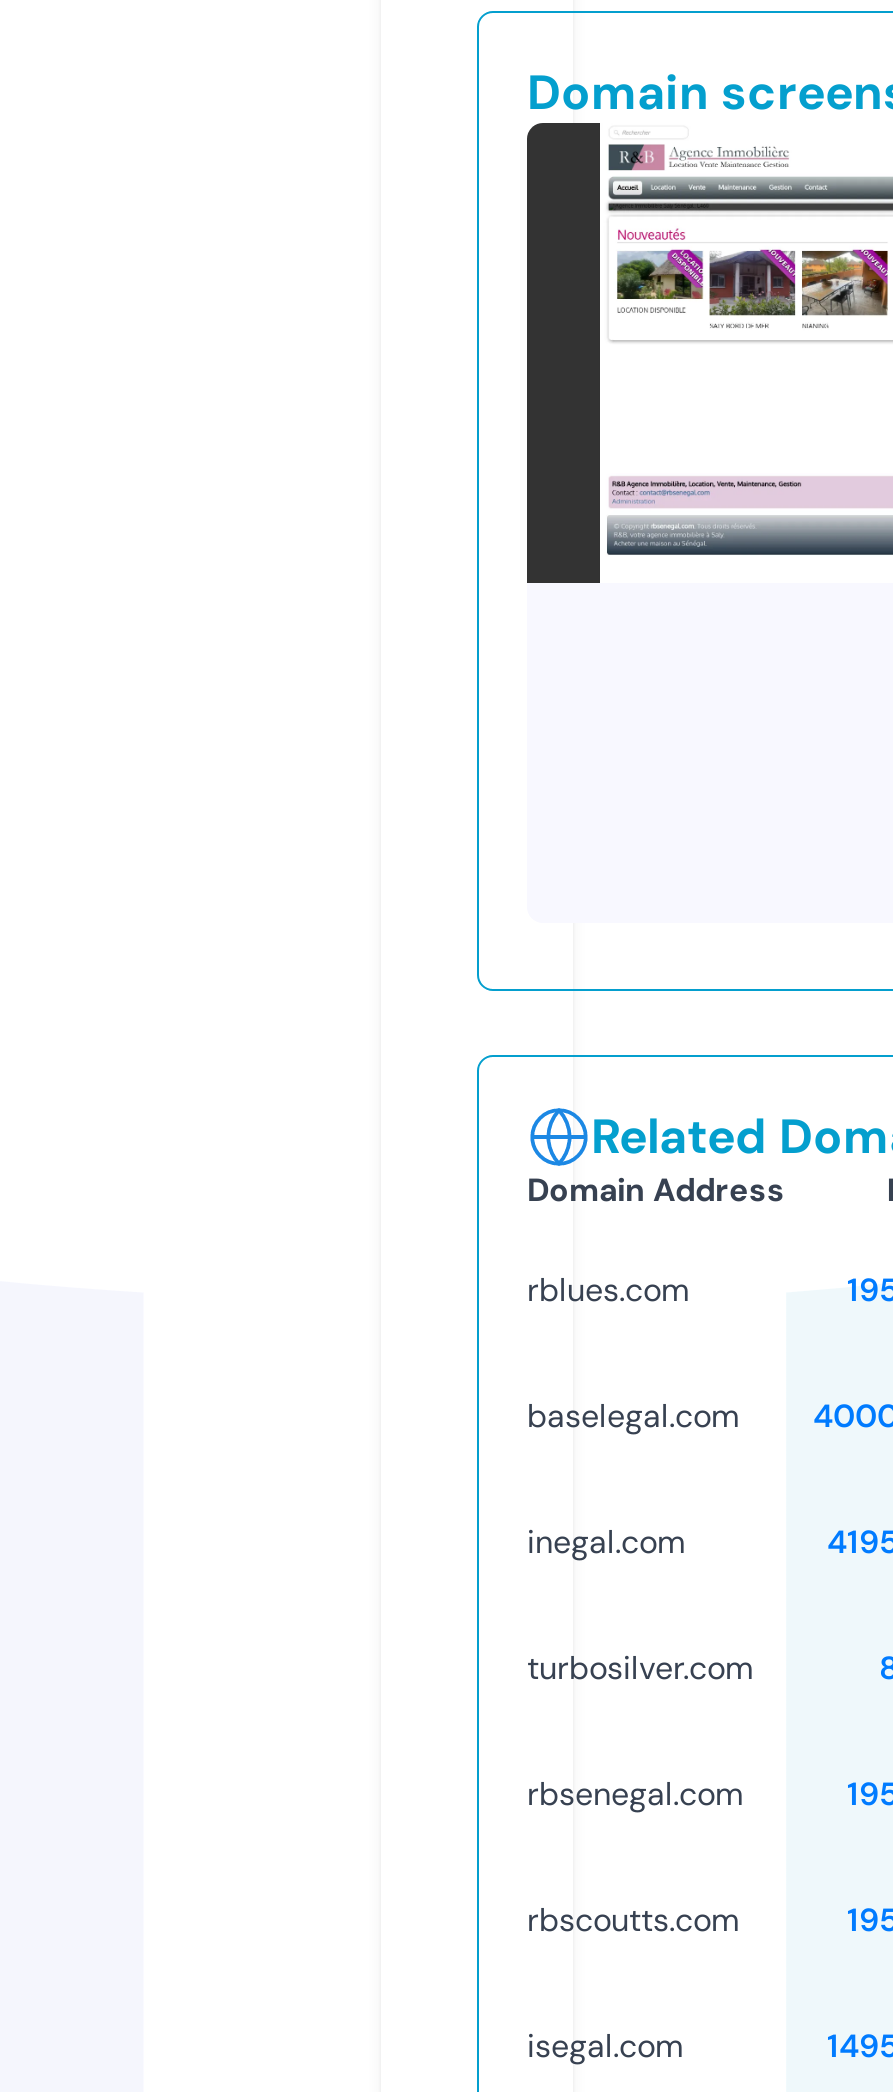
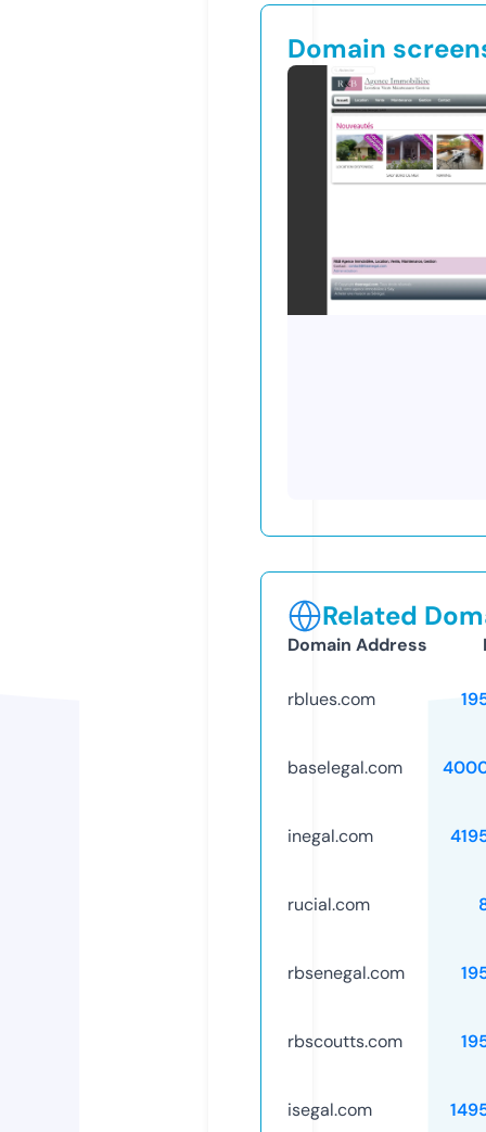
[527,1647,753,1689] turbosilver.com -> [287,893,370,916] rucial.com

